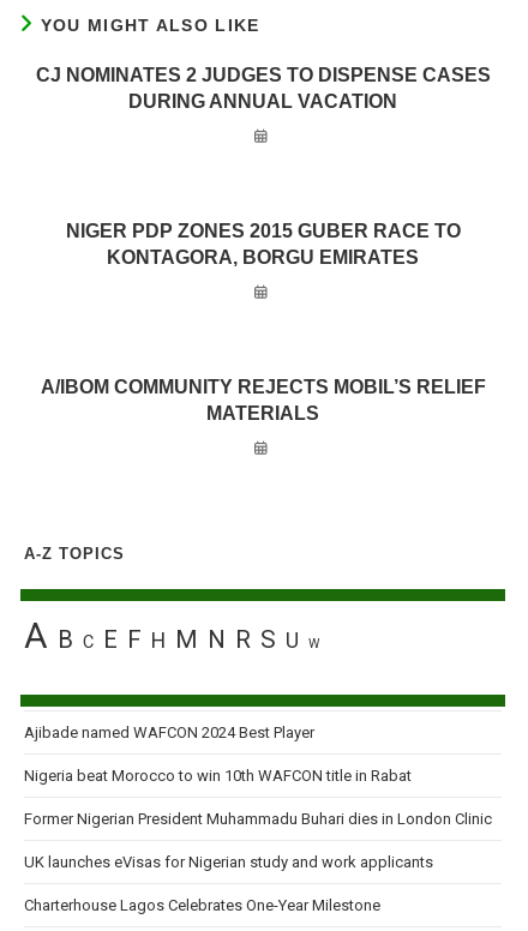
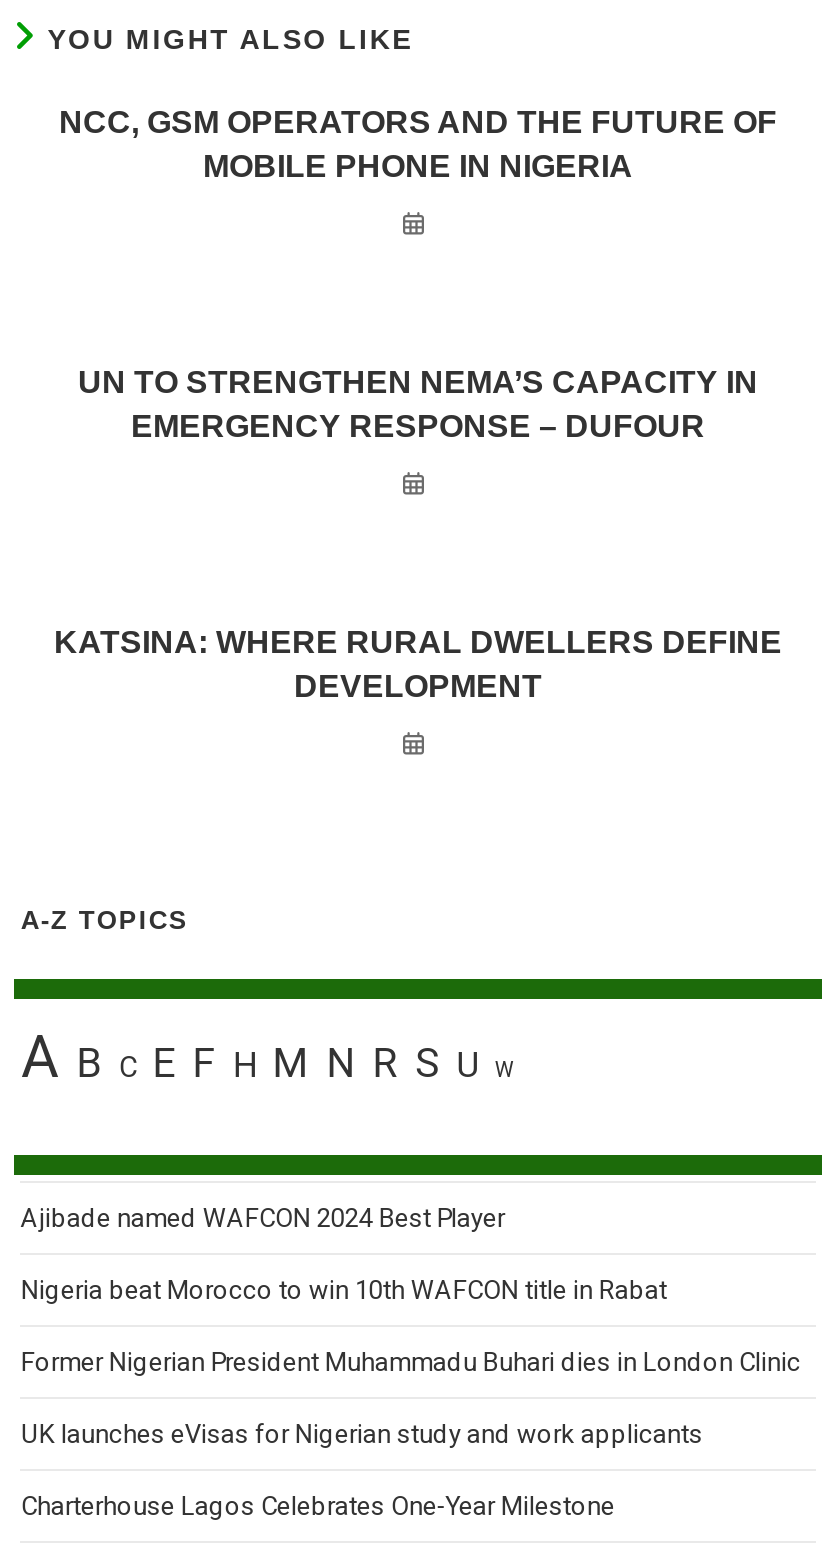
[35,65,490,112] CJ NOMINATES 2 JUDGES TO DISPENSE CASES | DURING ANNUAL VACATION -> [59,105,777,183] NCC, GSM OPERATORS AND THE FUTURE OF | MOBILE PHONE IN NIGERIA
[65,221,460,268] NIGER PDP ZONES 2015 GUBER RACE TO | KONTAGORA, BORGU EMIRATES -> [78,365,758,443] UN TO STRENGTHEN NEMA’S CAPACITY IN | EMERGENCY RESPONSE – DUFOUR
[40,377,485,424] A/IBOM COMMUNITY REJECTS MOBIL’S RELIEF | MATERIALS -> [54,625,782,703] KATSINA: WHERE RURAL DWELLERS DEFINE | DEVELOPMENT

